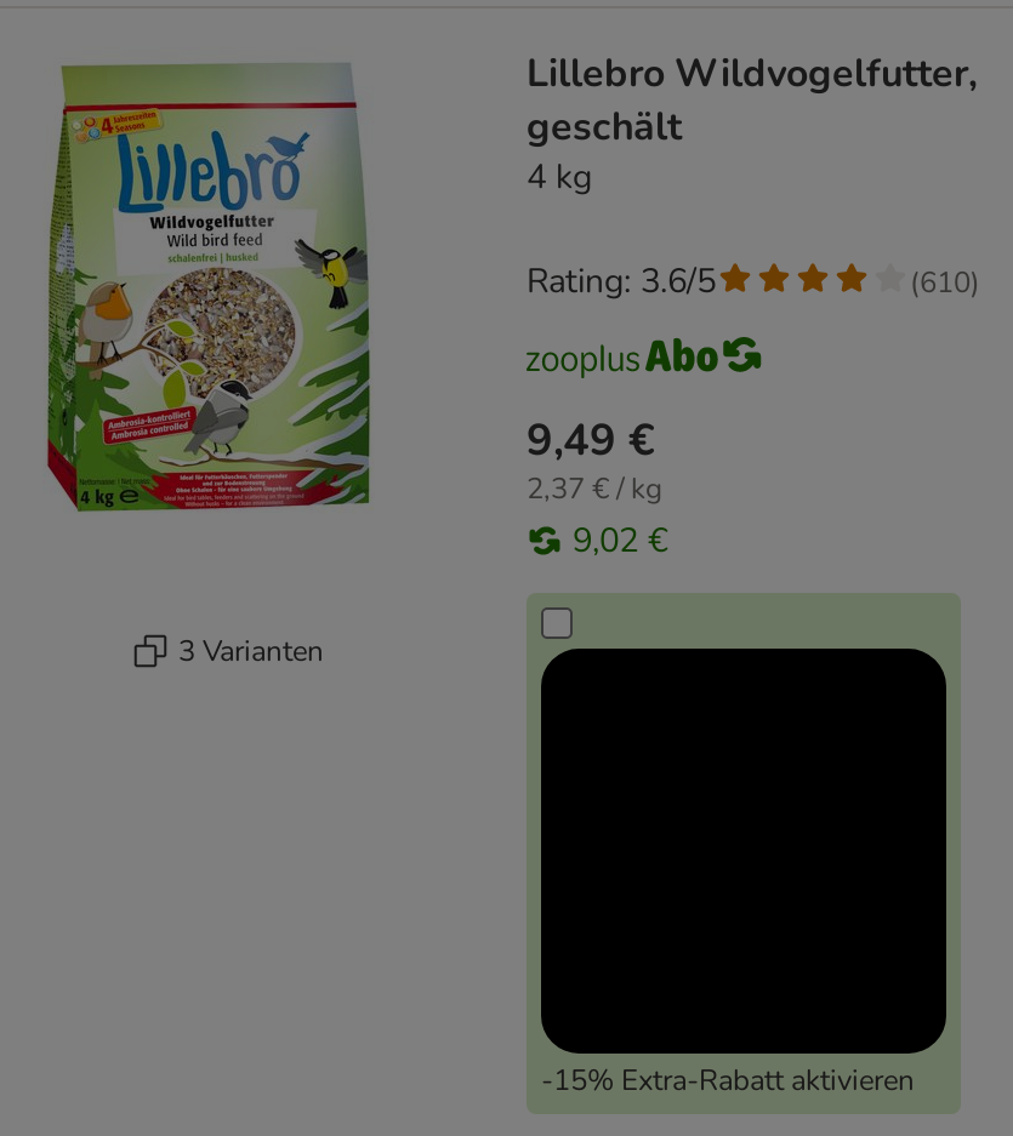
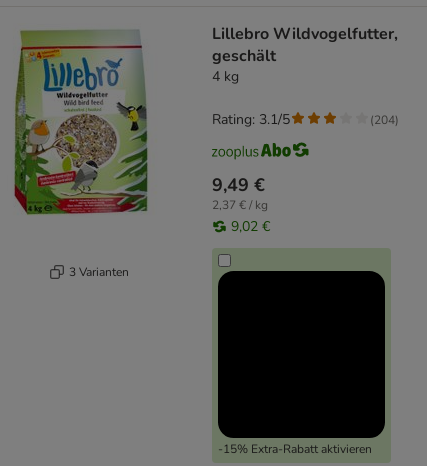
[527,258,716,305] Rating: 3.6/5 -> [212,110,290,129] Rating: 3.1/5
[910,262,980,301] (610) -> [370,112,399,128] (204)

